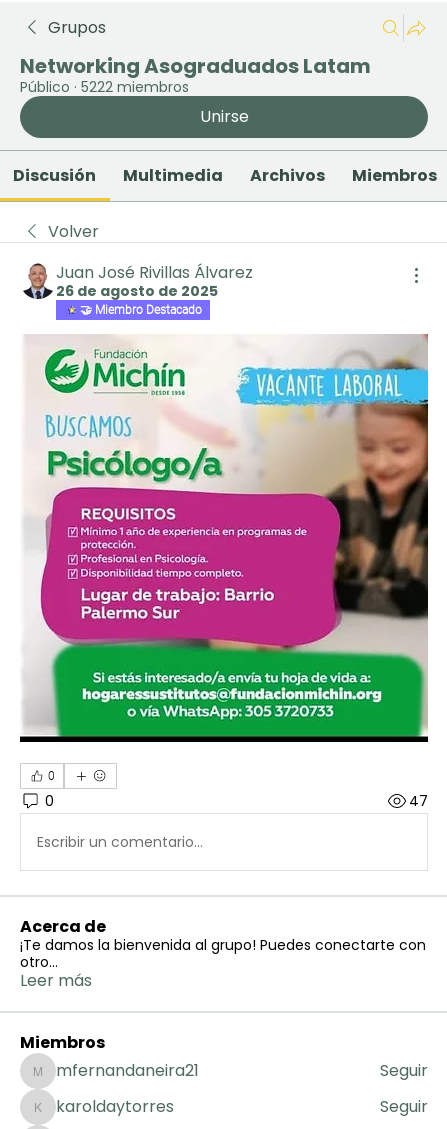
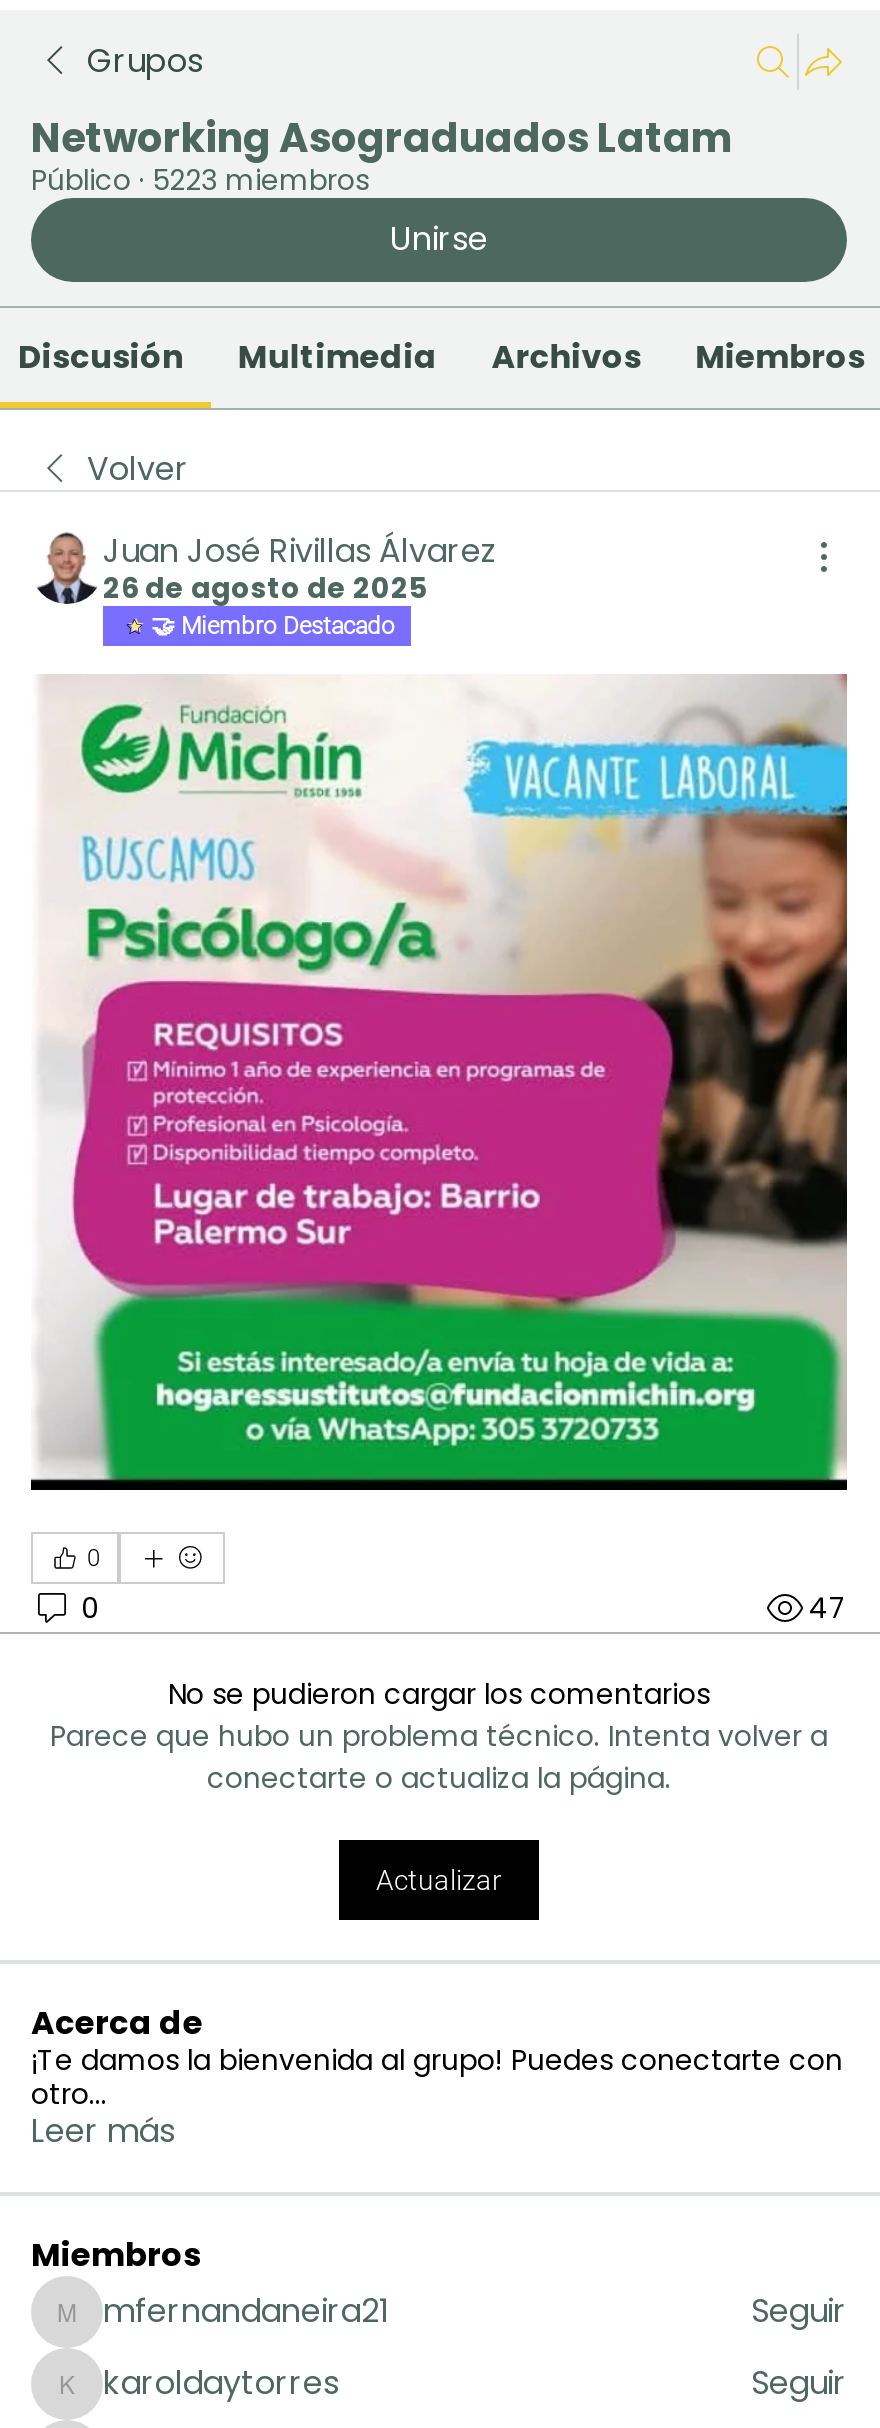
[20,77,189,97] Público · 5222 miembros -> [31,160,369,200] Público · 5223 miembros
[37,831,203,851] Escribir un comentario... -> [50,1674,828,1896] No se pudieron cargar los comentarios | Parece que hubo un problema técnico. Intenta volver a | conectarte o actualiza la página. | Actualizar

